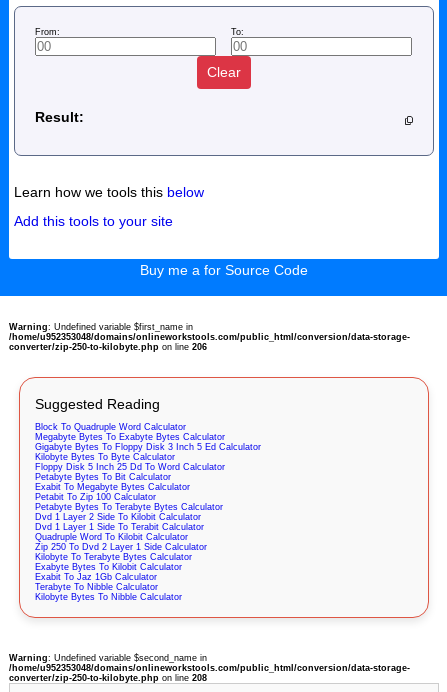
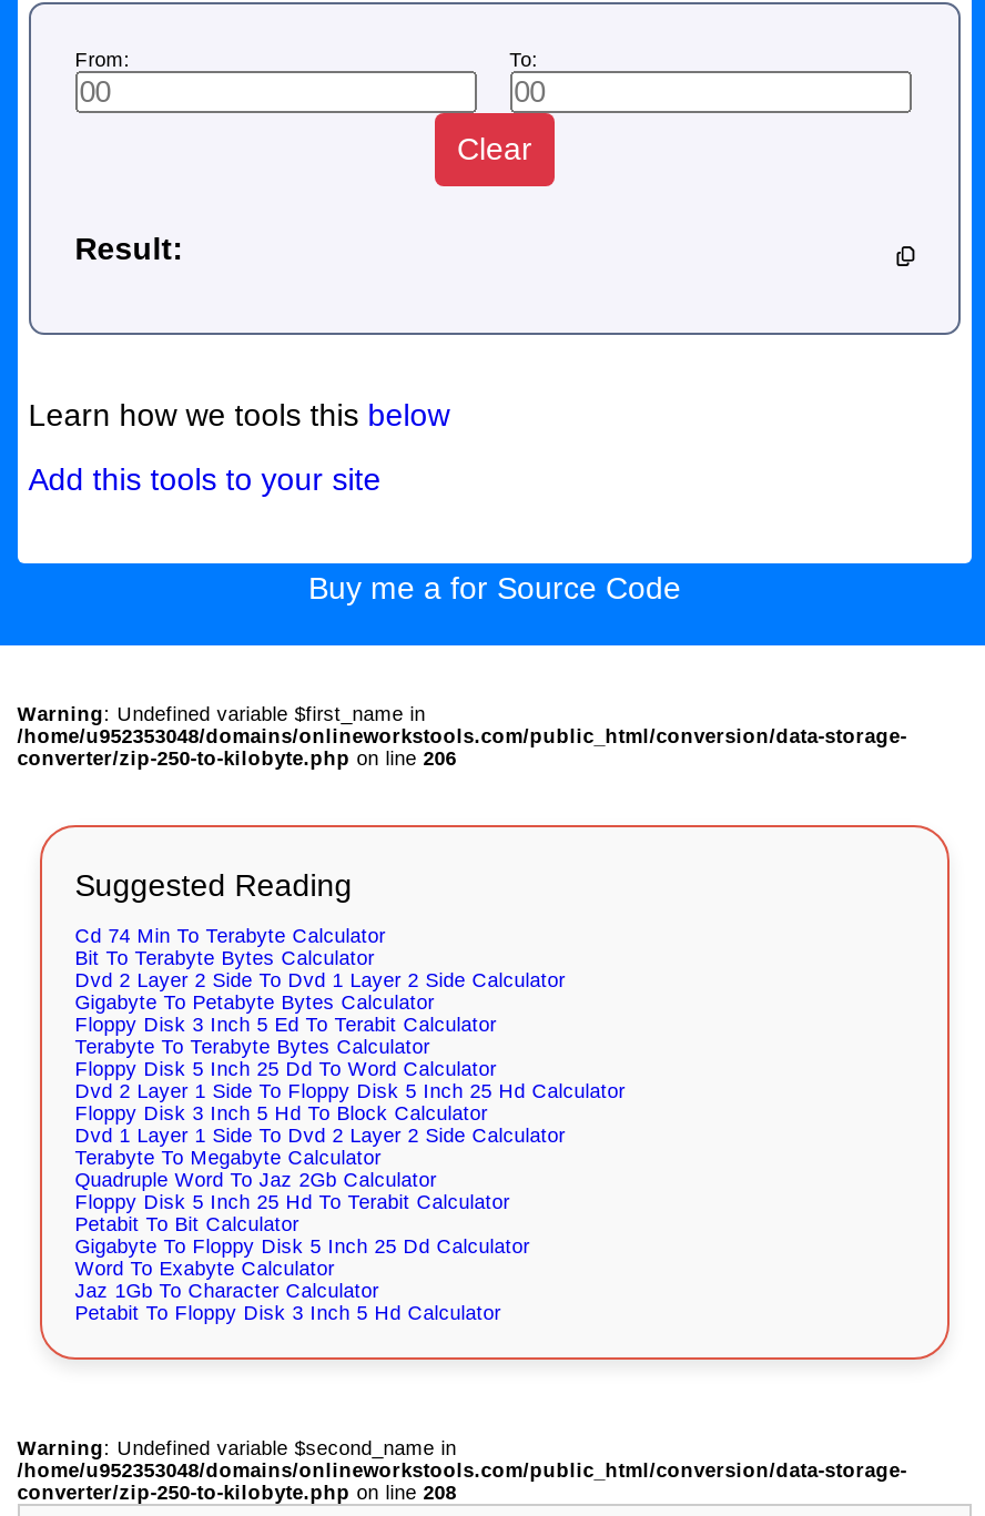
[35,422,261,462] Block To Quadruple Word Calculator | Megabyte Bytes To Exabyte Bytes Calculator | Gigabyte Bytes To Floppy Disk 3 Inch 5 Ed Calculator | Kilobyte Bytes To Byte Calculator -> [75,926,565,1059] Cd 74 Min To Terabyte Calculator | Bit To Terabyte Bytes Calculator | Dvd 2 Layer 2 Side To Dvd 1 Layer 2 Side Calculator | Gigabyte To Petabyte Bytes Calculator | Floppy Disk 3 Inch 5 Ed To Terabit Calculator | Terabyte To Terabyte Bytes Calculator
moved [35,462,225,472] -> [75,1059,496,1081]: Floppy Disk 5 Inch 25 Dd To Word Calculator
[35,472,223,602] Petabyte Bytes To Bit Calculator | Exabit To Megabyte Bytes Calculator | Petabit To Zip 100 Calculator | Petabyte Bytes To Terabyte Bytes Calculator | Dvd 1 Layer 2 Side To Kilobit Calculator | Dvd 1 Layer 1 Side To Terabit Calculator | Quadruple Word To Kilobit Calculator | Zip 250 To Dvd 2 Layer 1 Side Calculator | Kilobyte To Terabyte Bytes Calculator | Exabyte Bytes To Kilobit Calculator | Exabit To Jaz 1Gb Calculator | Terabyte To Nibble Calculator | Kilobyte Bytes To Nibble Calculator -> [75,1081,625,1325] Dvd 2 Layer 1 Side To Floppy Disk 5 Inch 25 Hd Calculator | Floppy Disk 3 Inch 5 Hd To Block Calculator | Dvd 1 Layer 1 Side To Dvd 2 Layer 2 Side Calculator | Terabyte To Megabyte Calculator | Quadruple Word To Jaz 2Gb Calculator | Floppy Disk 5 Inch 25 Hd To Terabit Calculator | Petabit To Bit Calculator | Gigabyte To Floppy Disk 5 Inch 25 Dd Calculator | Word To Exabyte Calculator | Jaz 1Gb To Character Calculator | Petabit To Floppy Disk 3 Inch 5 Hd Calculator

